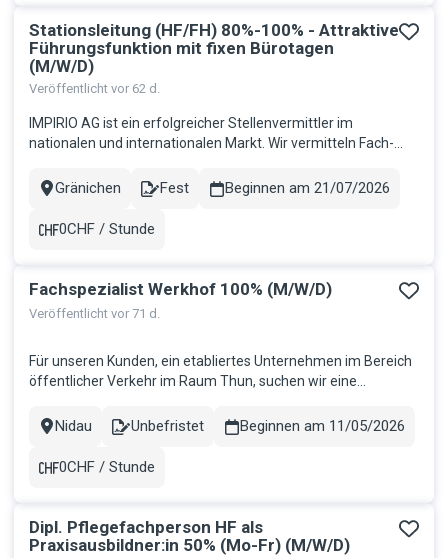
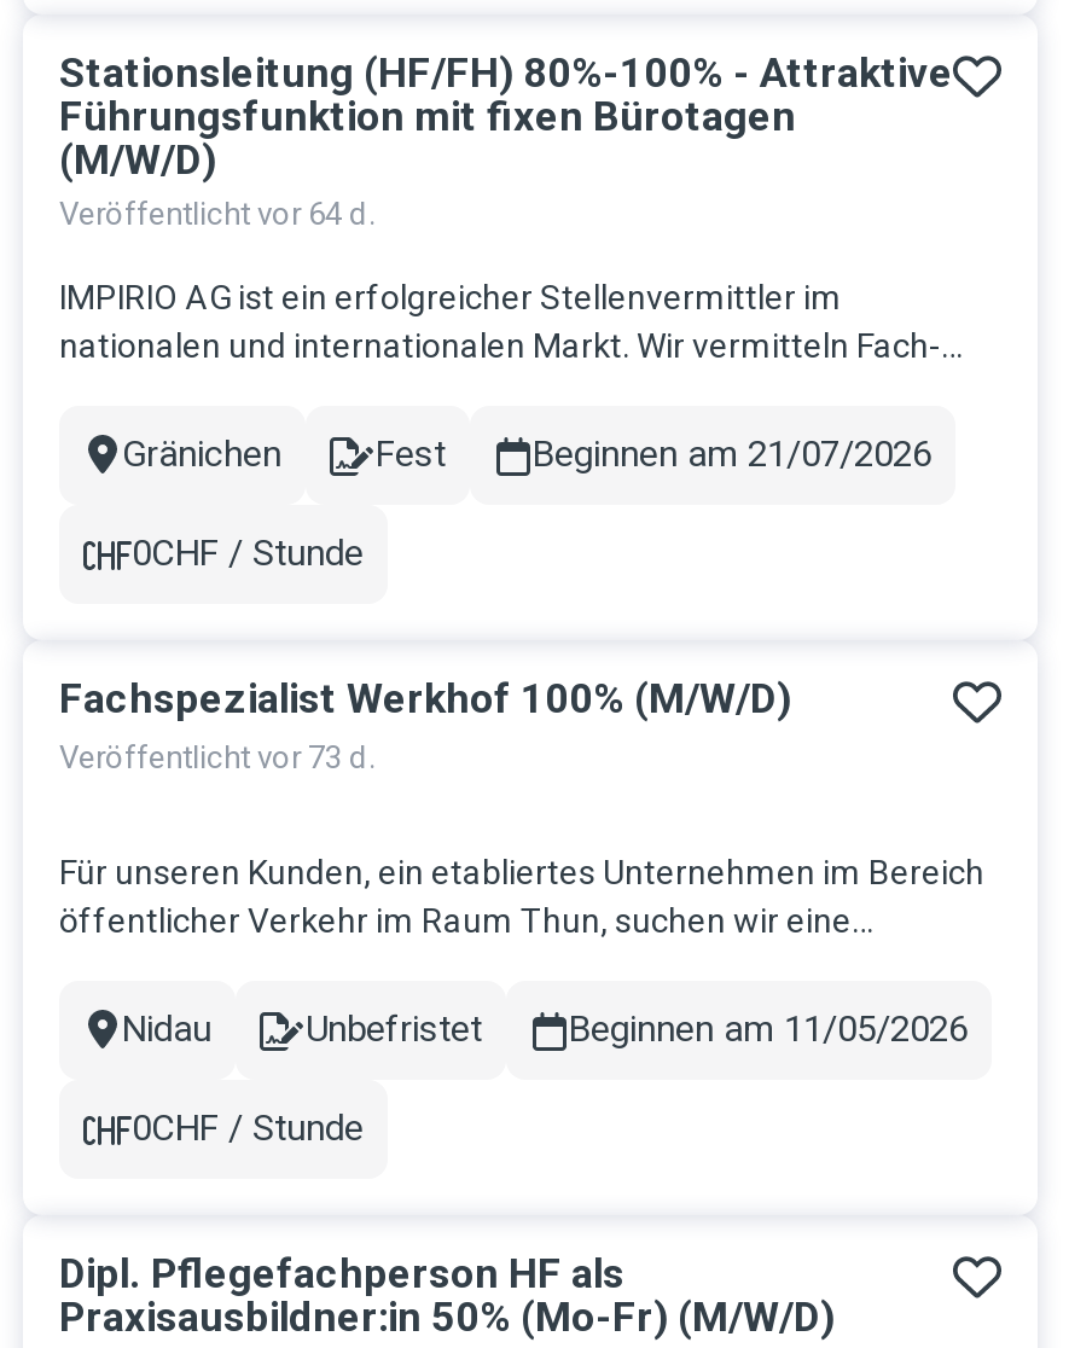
[29,81,160,96] Veröffentlicht vor 62 d. -> [59,196,376,232] Veröffentlicht vor 64 d.
[29,306,160,321] Veröffentlicht vor 71 d. -> [59,740,376,776] Veröffentlicht vor 73 d.

